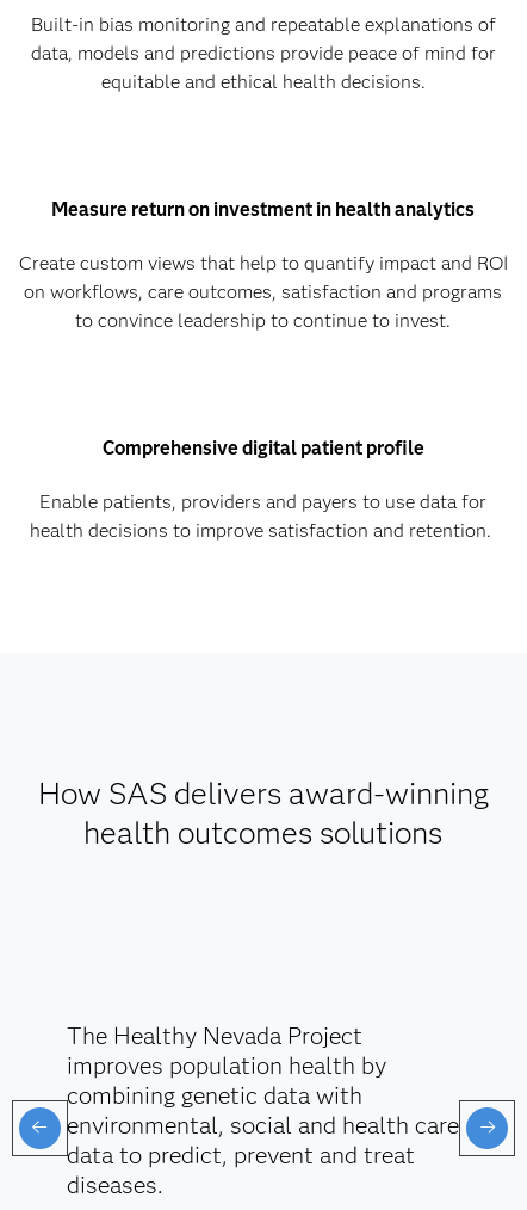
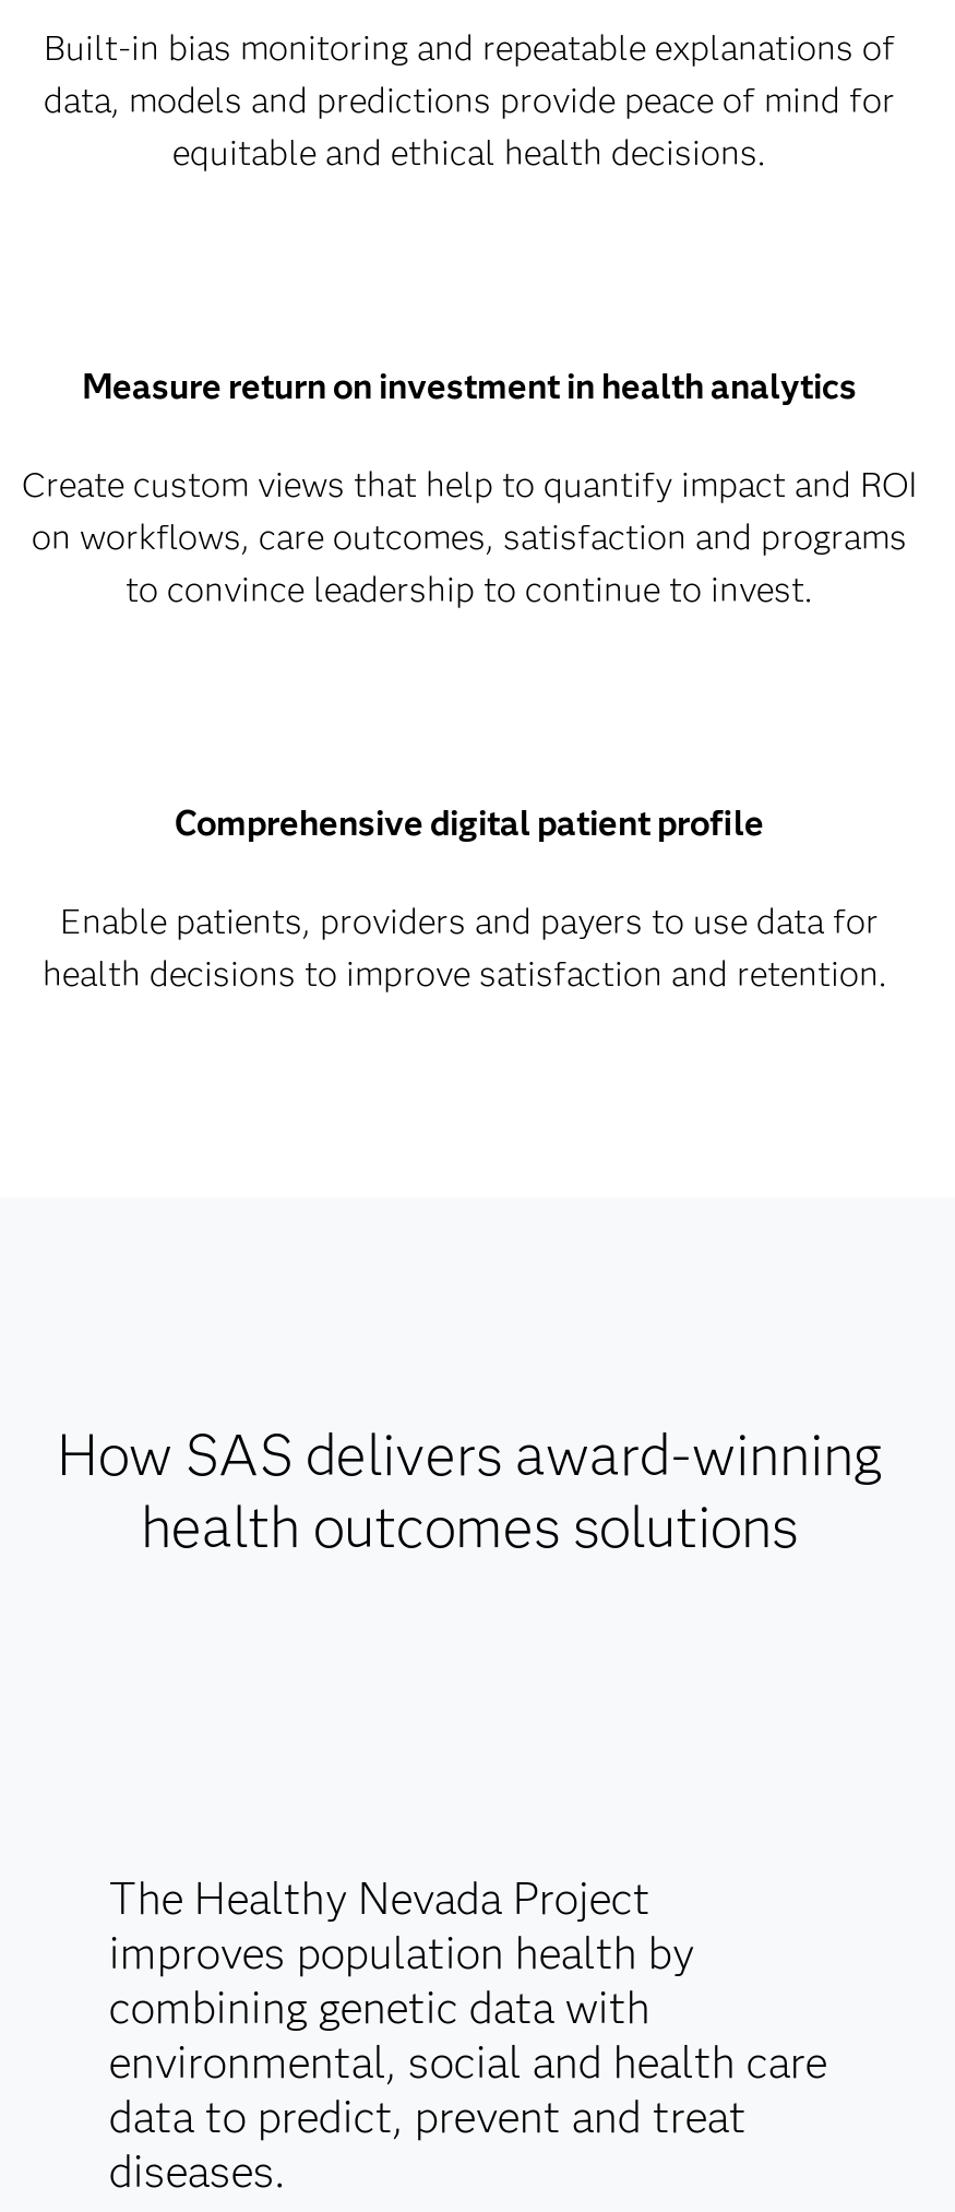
[11,1099,62,1157] [image] -> none
[458,1099,516,1157] [image] -> none

